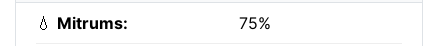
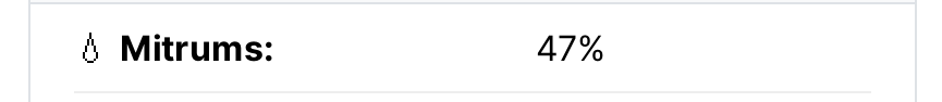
[239,13,271,33] 75% -> [536,26,605,69] 47%

